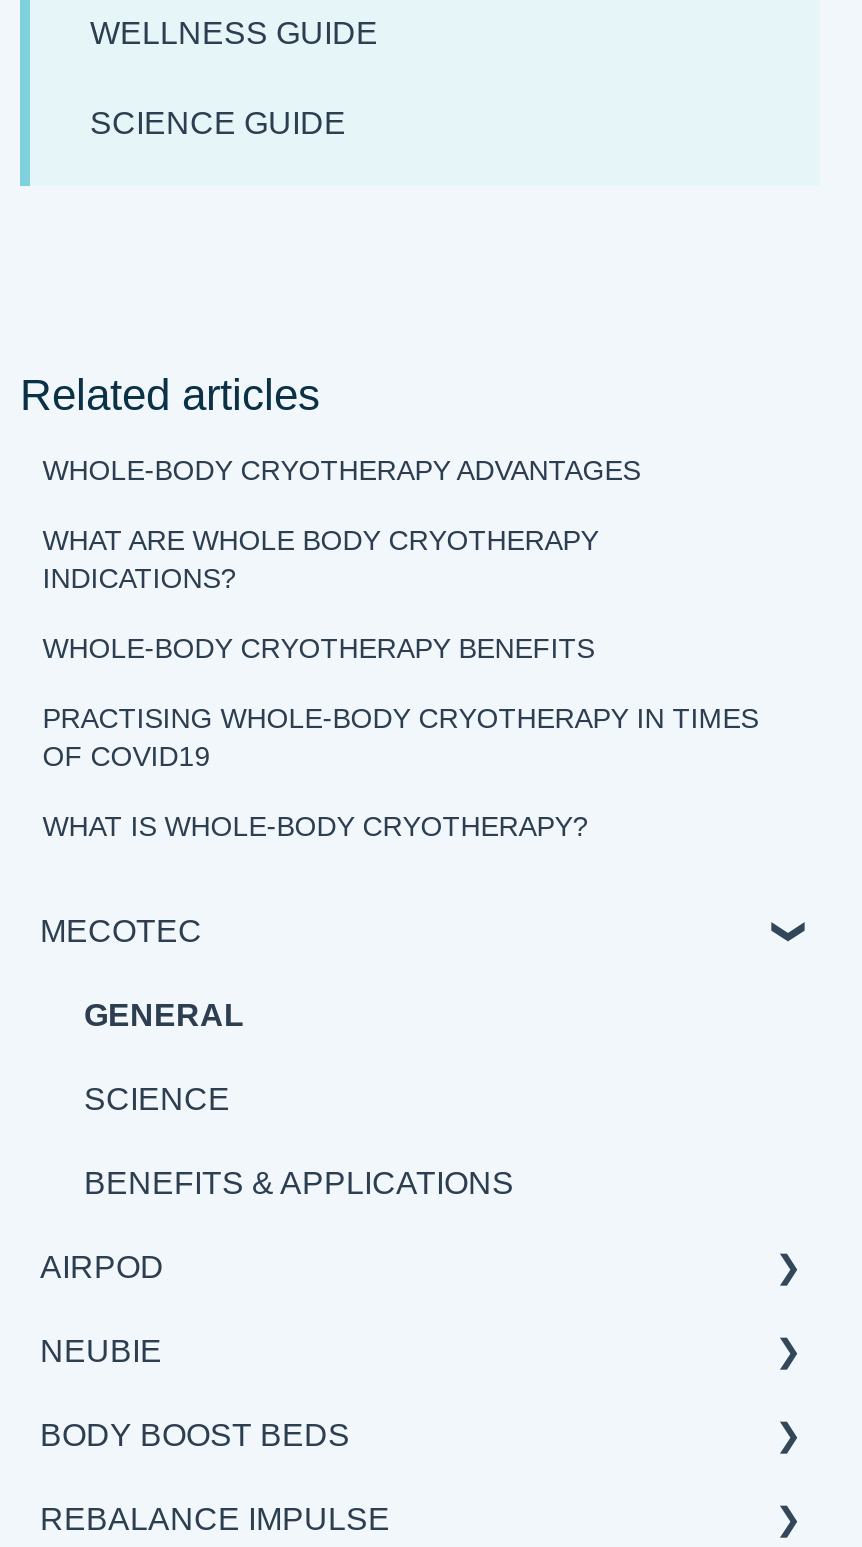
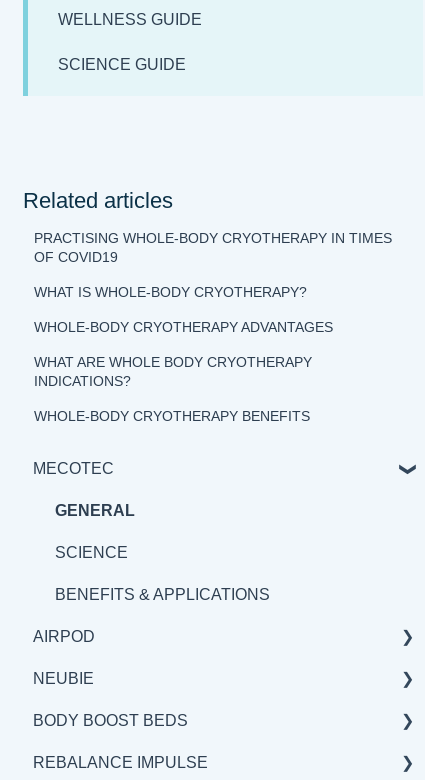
moved [42,454,640,664] -> [34,319,333,424]: WHOLE-BODY CRYOTHERAPY ADVANTAGES | WHAT ARE WHOLE BODY CRYOTHERAPY | INDICATIONS? | WHOLE-BODY CRYOTHERAPY BENEFITS
moved [42,702,758,842] -> [34,230,392,300]: PRACTISING WHOLE-BODY CRYOTHERAPY IN TIMES | OF COVID19 | WHAT IS WHOLE-BODY CRYOTHERAPY?

